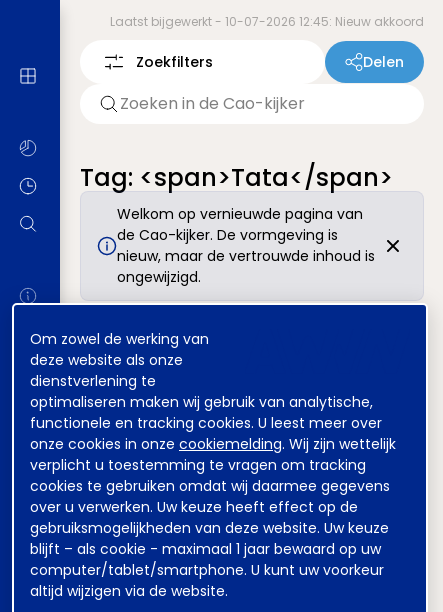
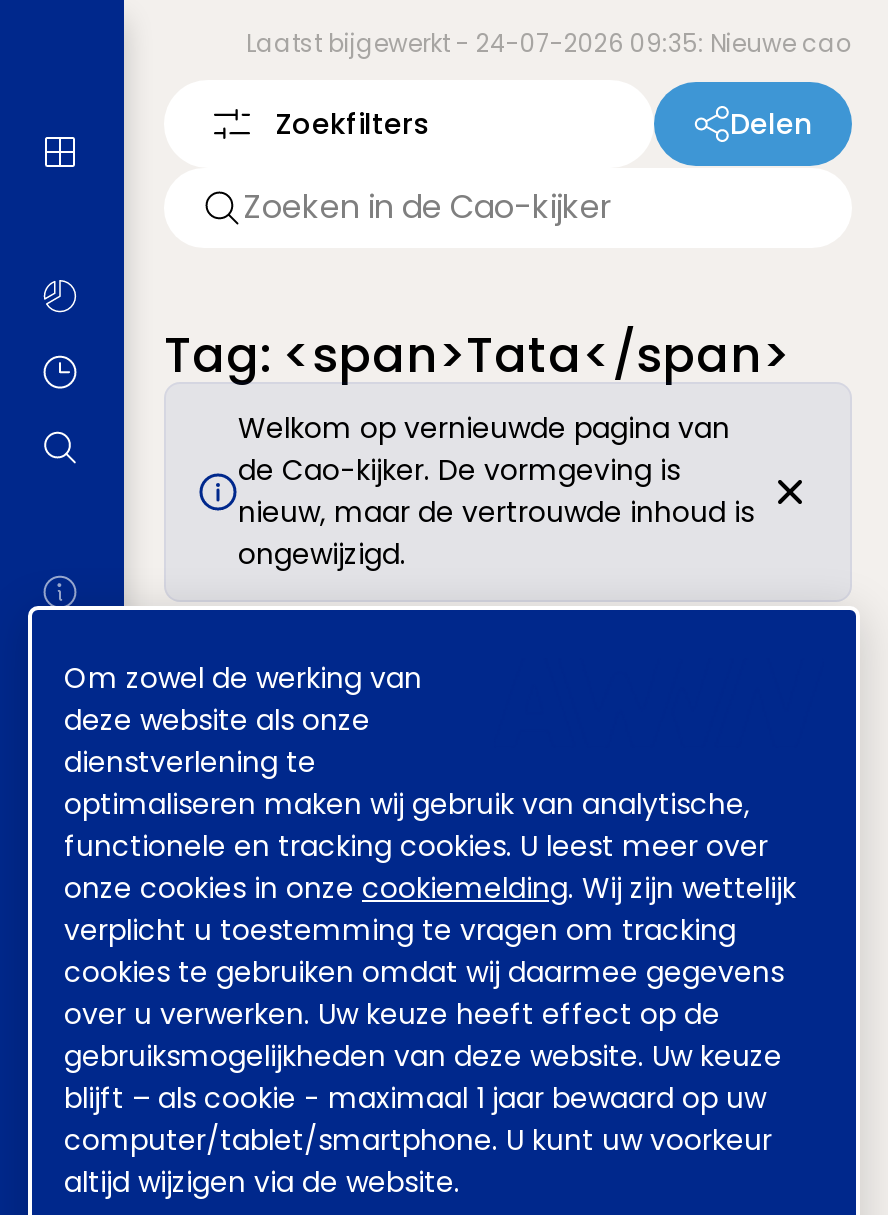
[110,13,424,30] Laatst bijgewerkt - 10-07-2026 12:45: Nieuw akkoord -> [246,26,852,60] Laatst bijgewerkt - 24-07-2026 09:35: Nieuwe cao

